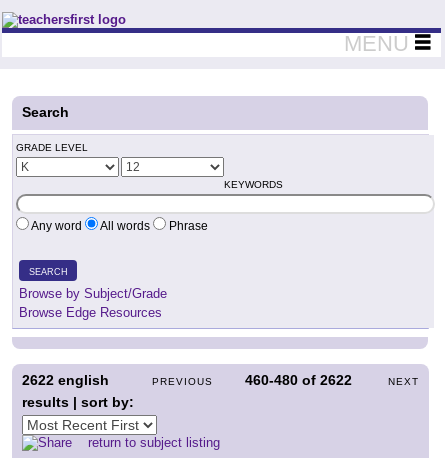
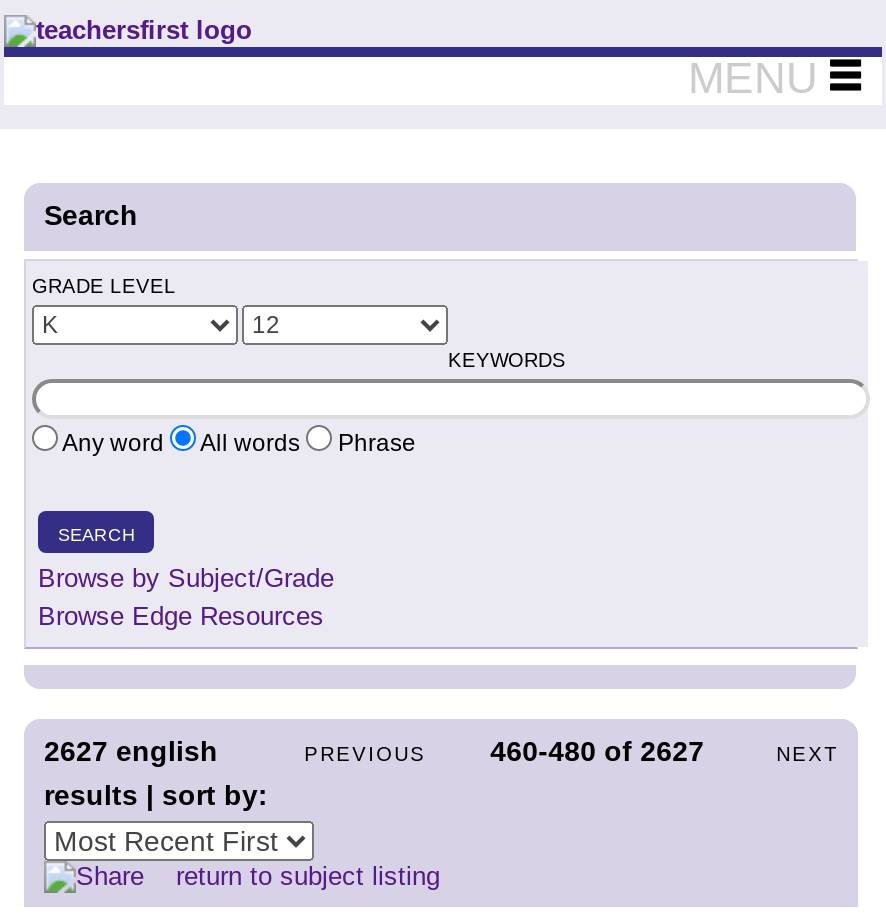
[22,372,109,388] 2622 english -> [44,735,218,767] 2627 english
[245,372,352,388] 460-480 of 2622 -> [490,735,704,767] 460-480 of 2627

